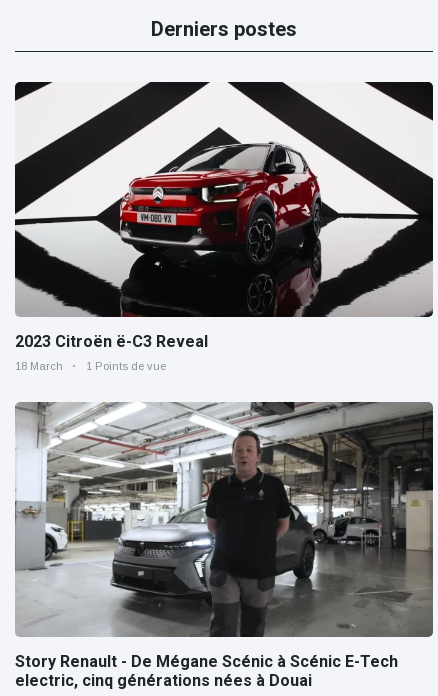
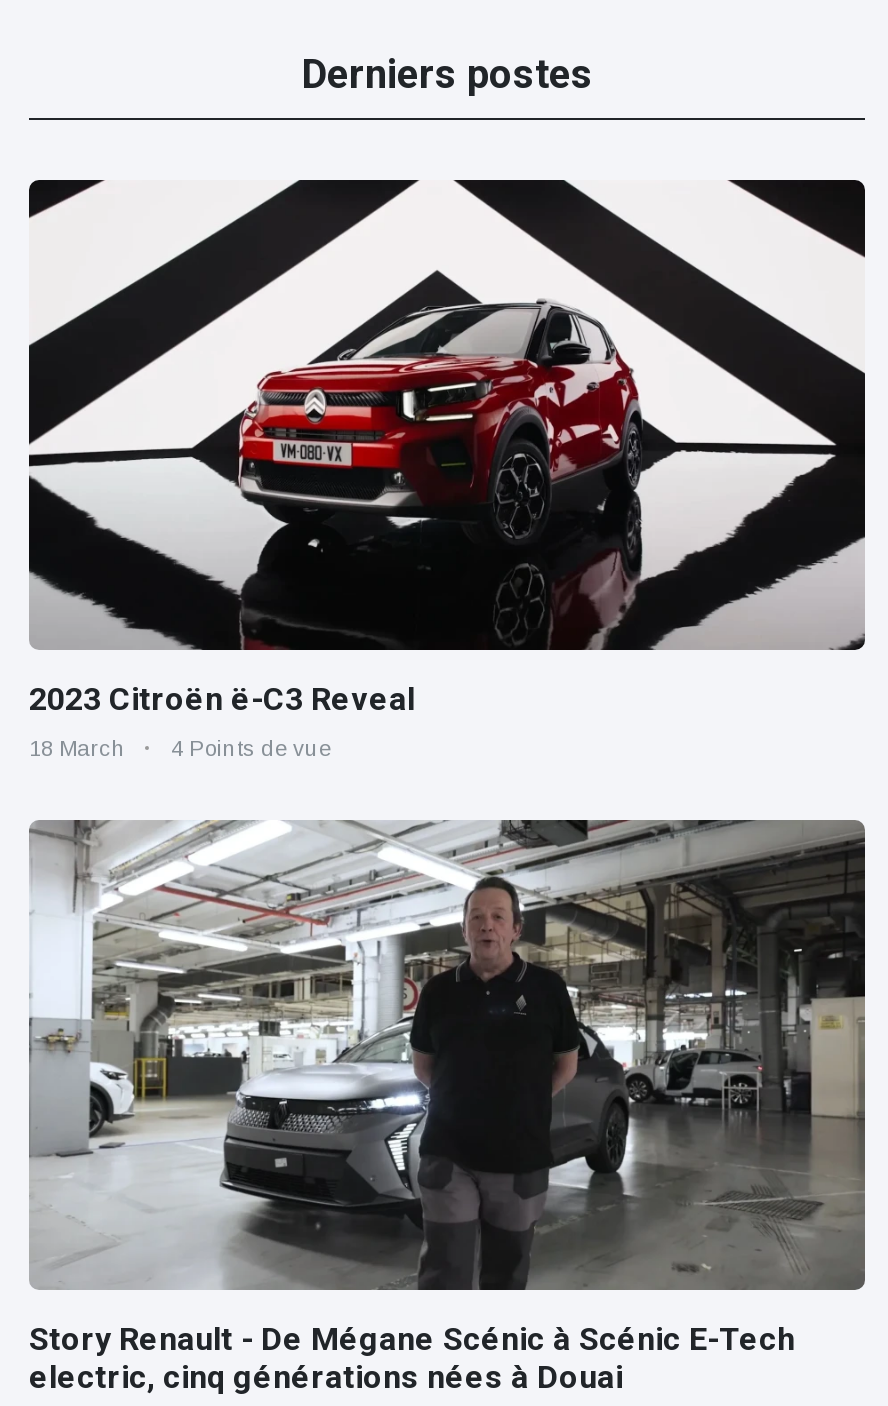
[15,360,166,372] 18 March 1 Points de vue -> [29,736,331,760] 18 March 4 Points de vue

